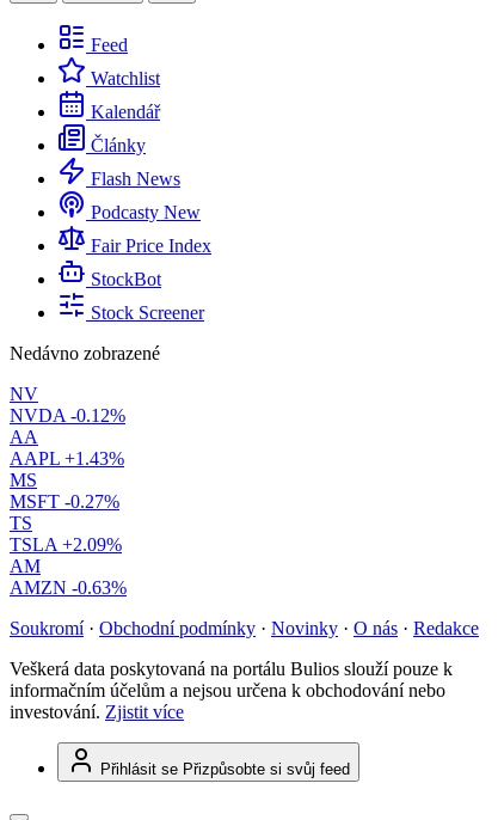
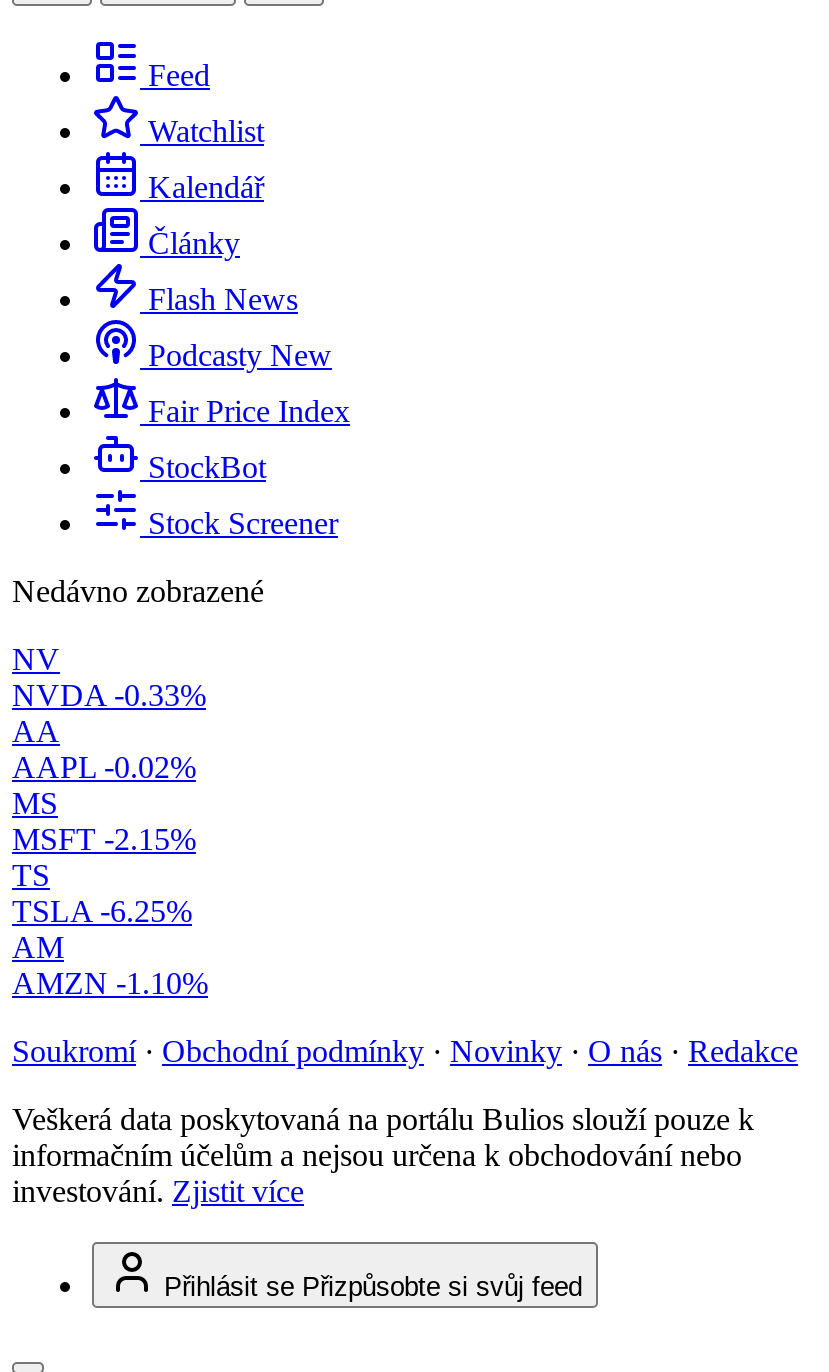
[10,405,125,426] NVDA -0.12% -> [12,678,206,712] NVDA -0.33%
[10,448,124,469] AAPL +1.43% -> [12,750,196,784] AAPL -0.02%
[10,491,119,512] MSFT -0.27% -> [12,822,196,856] MSFT -2.15%
[10,534,122,555] TSLA +2.09% -> [12,894,192,928] TSLA -6.25%
[10,577,127,598] AMZN -0.63% -> [12,966,208,1000] AMZN -1.10%

